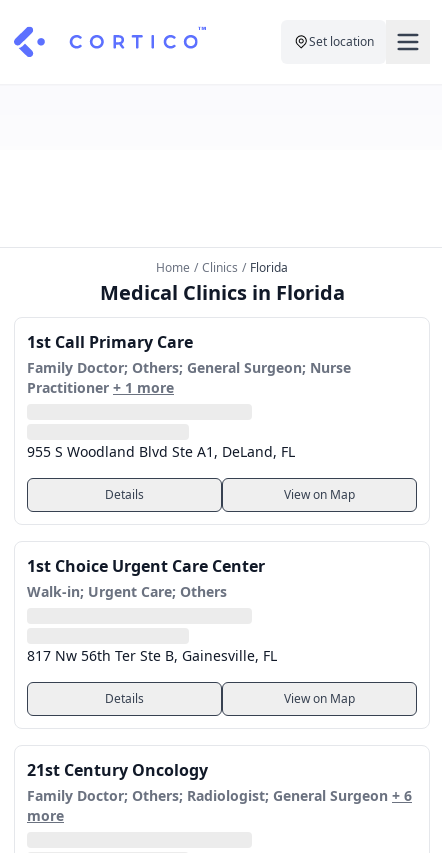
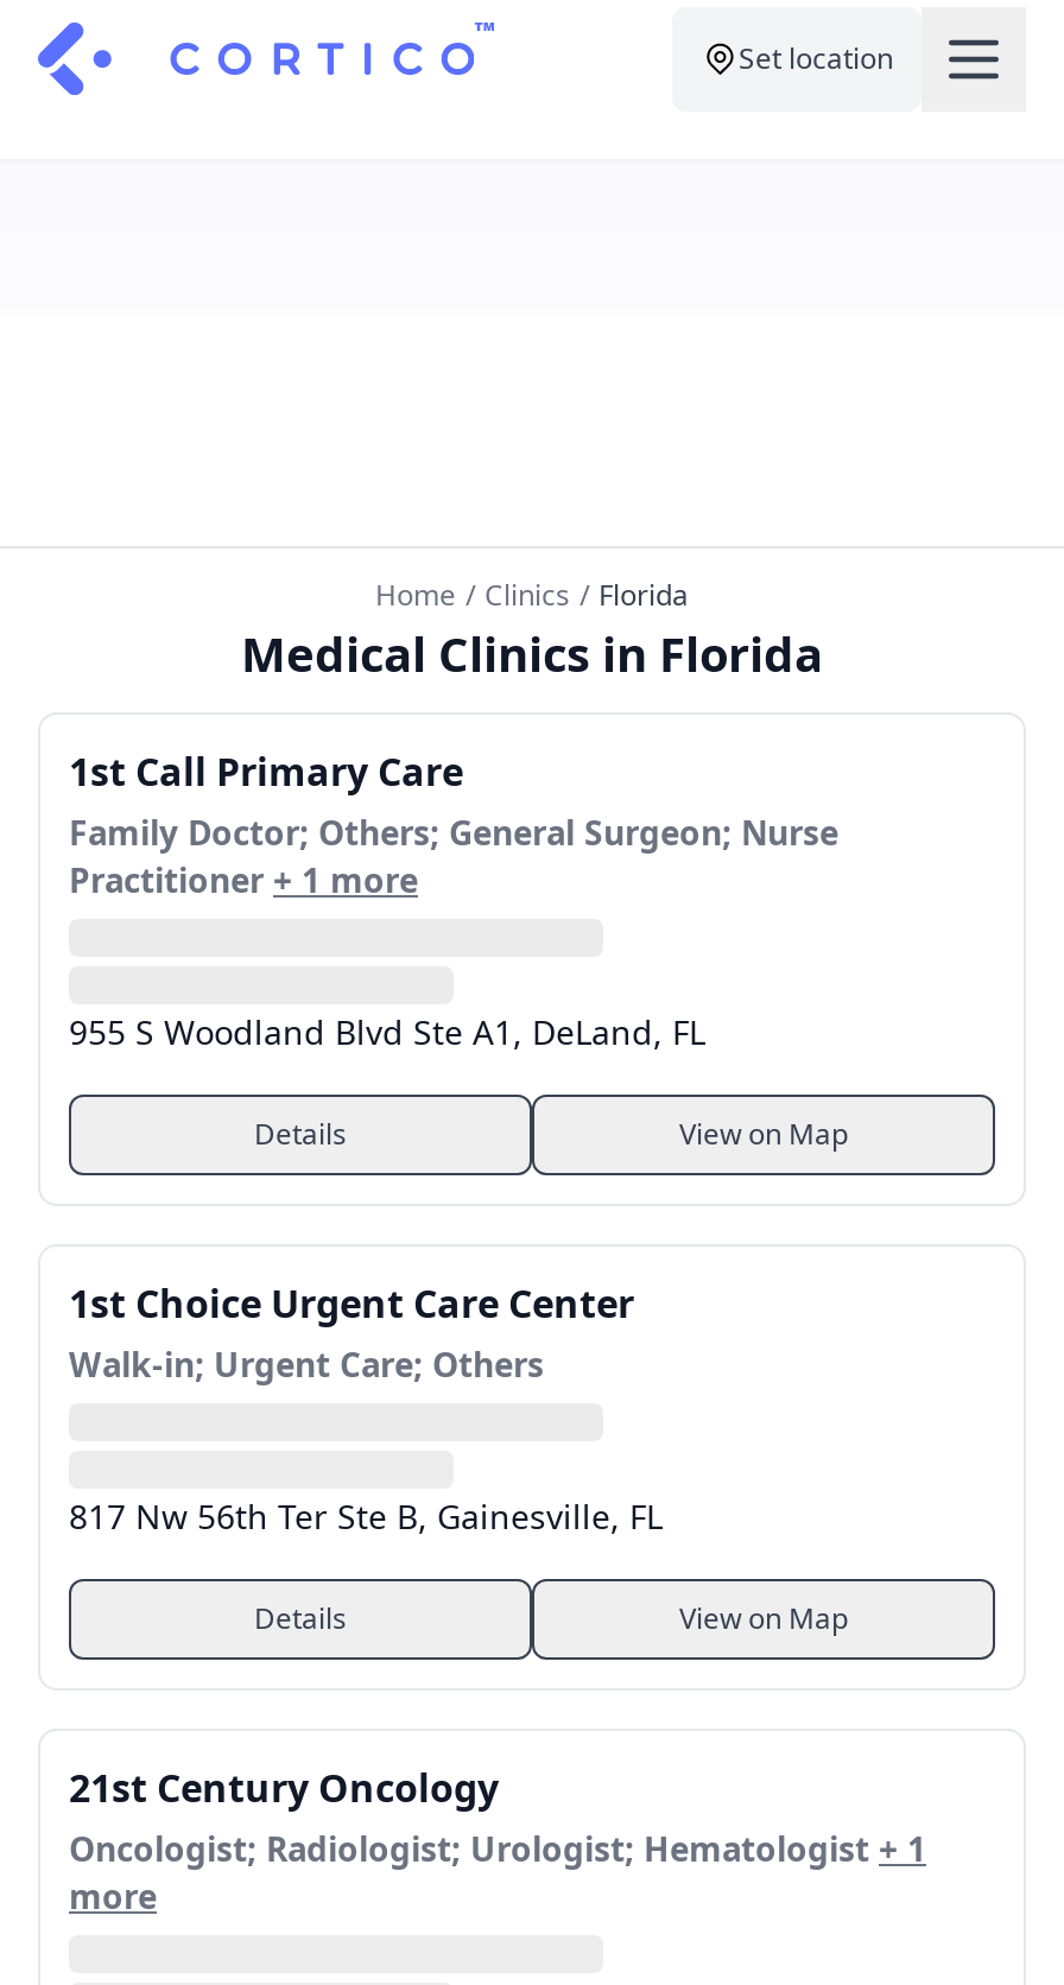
[27,786,412,805] Family Doctor; Others; Radiologist; General Surgeon + 6 -> [69,1826,926,1871] Oncologist; Radiologist; Urologist; Hematologist + 1

